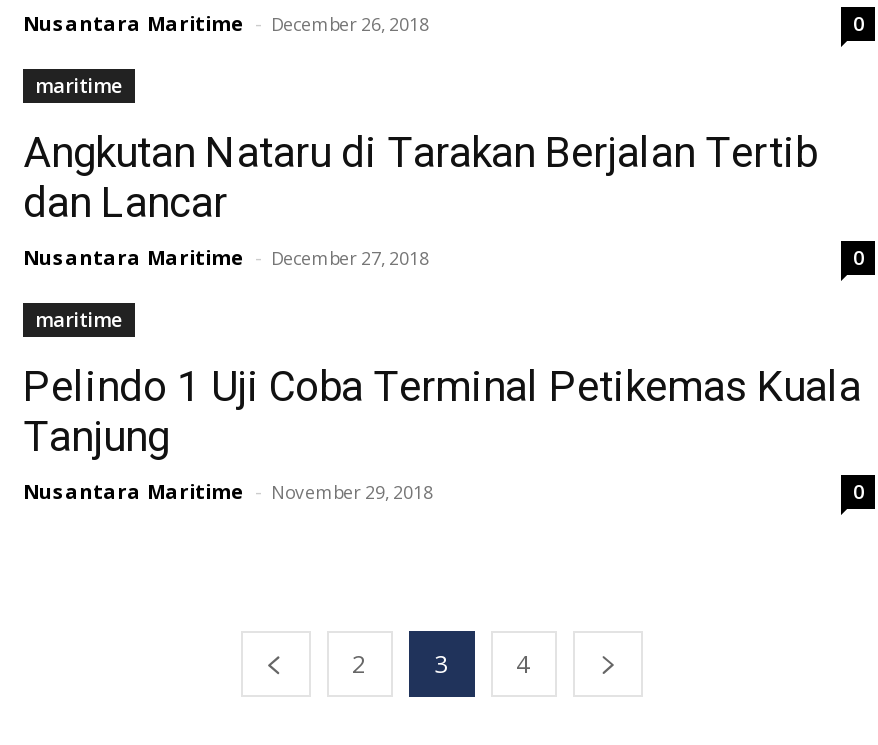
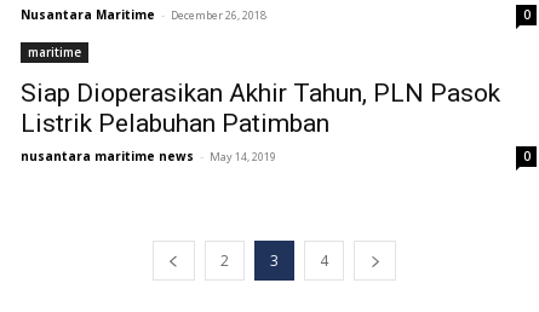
[23,129,865,505] Angkutan Nataru di Tarakan Berjalan Tertib | dan Lancar | Nusantara Maritime - December 27, 2018 | 0 | maritime | Pelindo 1 Uji Coba Terminal Petikemas Kuala | Tanjung | Nusantara Maritime - November 29, 2018 -> [21,79,500,165] Siap Dioperasikan Akhir Tahun, PLN Pasok | Listrik Pelabuhan Patimban | nusantara maritime news - May 14, 2019

